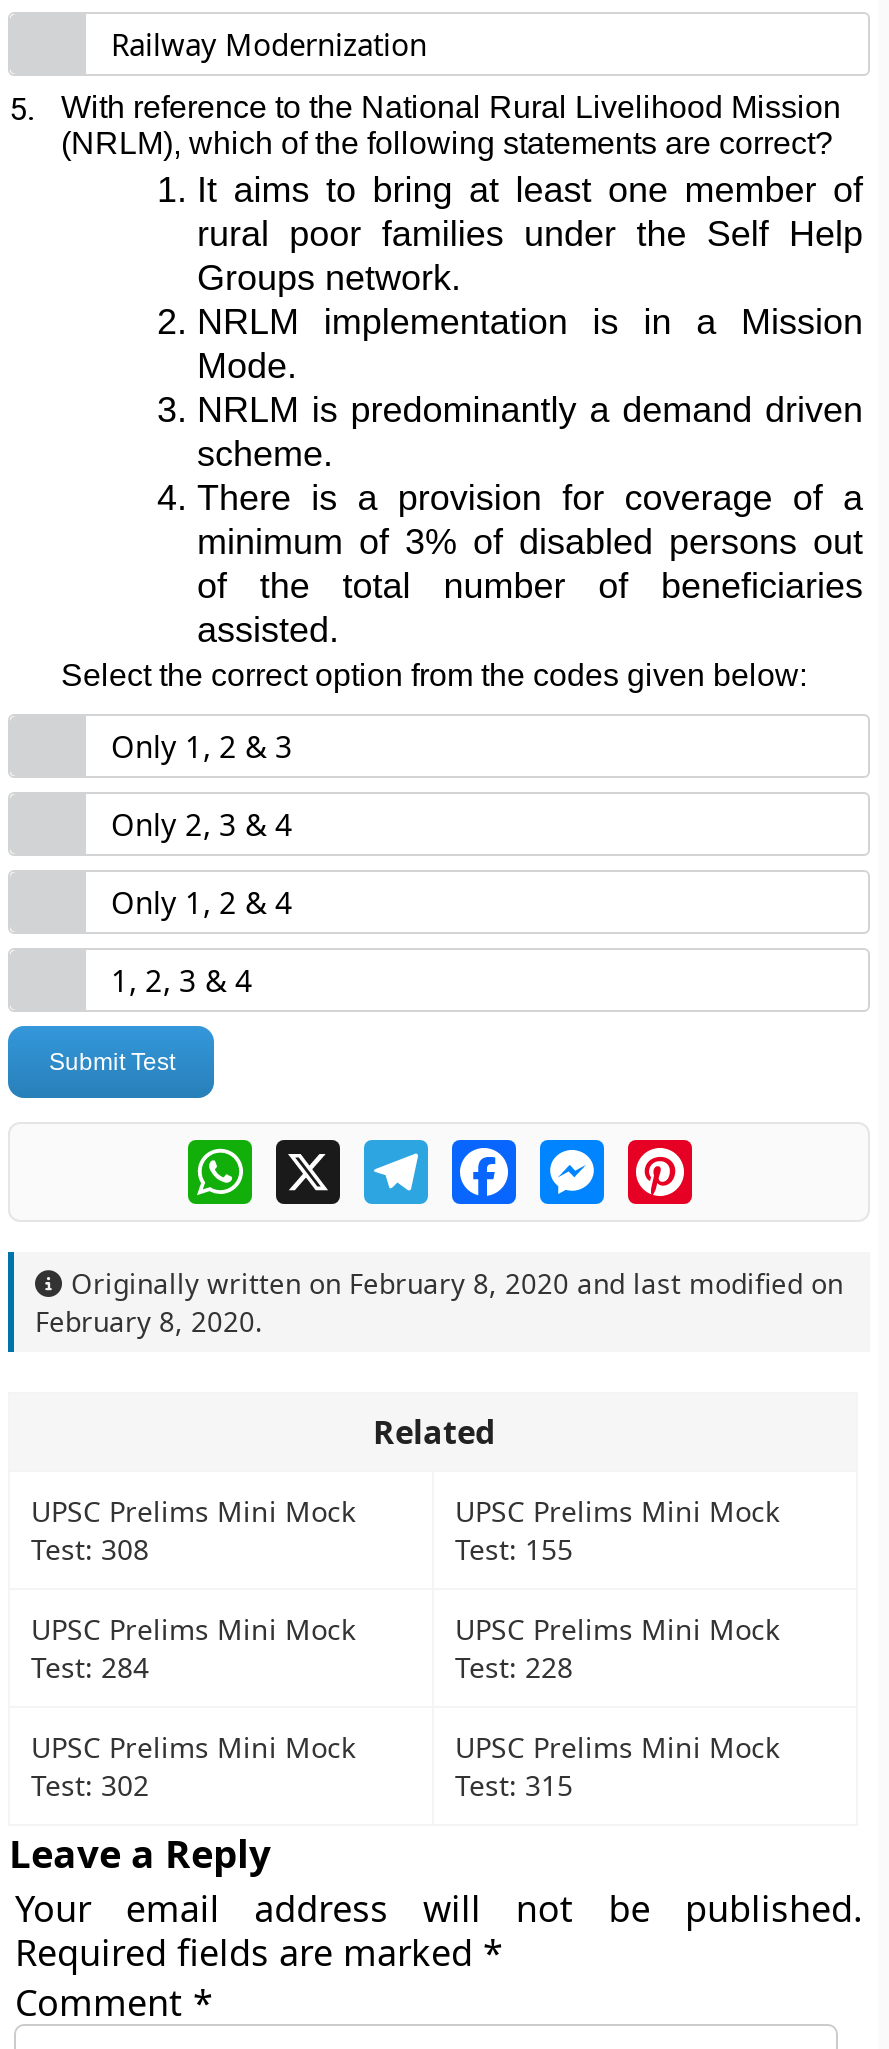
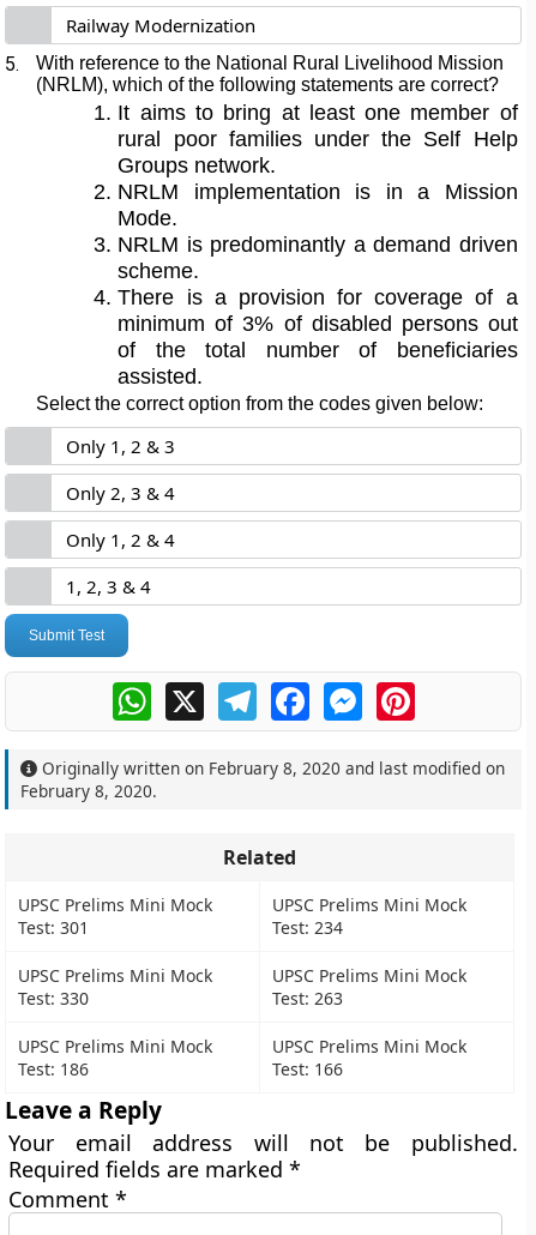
[31,1530,149,1568] Test: 308 -> [19,916,89,939] Test: 301
[455,1530,573,1568] Test: 155 -> [273,916,344,939] Test: 234
[31,1648,149,1686] Test: 284 -> [19,987,89,1010] Test: 330
[455,1648,573,1686] Test: 228 -> [273,987,344,1010] Test: 263
[31,1766,149,1804] Test: 302 -> [19,1058,89,1080] Test: 186
[455,1766,573,1804] Test: 315 -> [273,1058,344,1080] Test: 166

